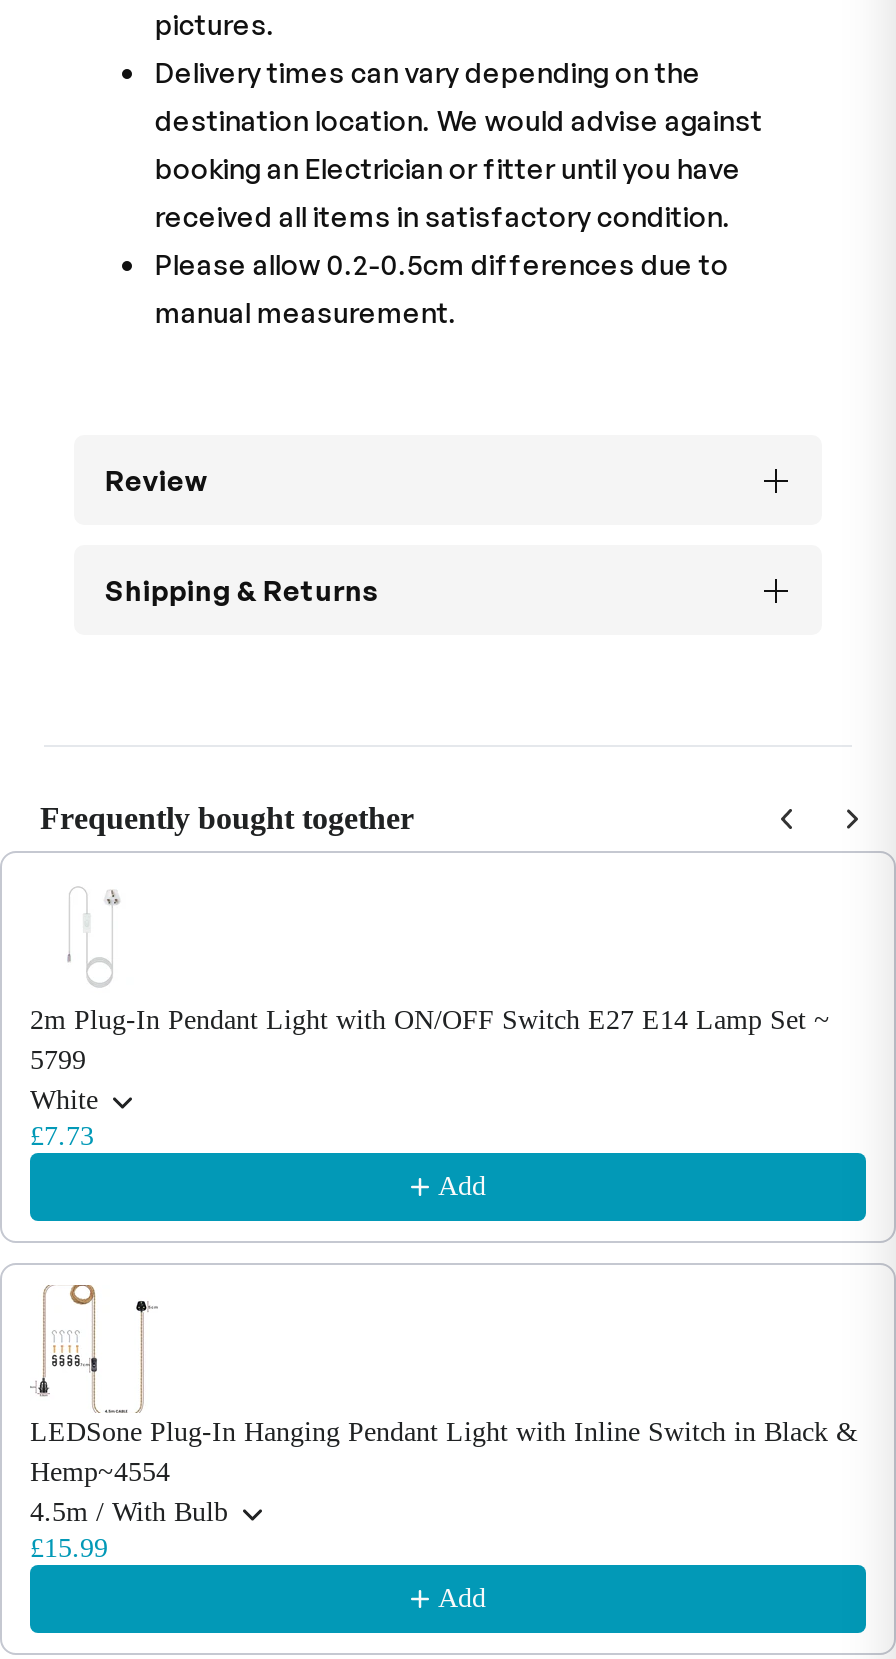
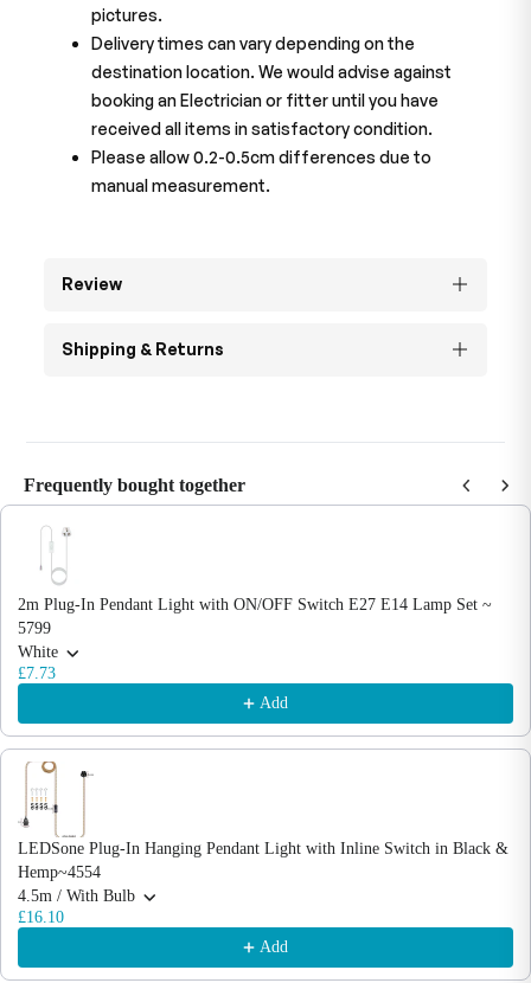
[30,1534,108,1564] £15.99 -> [18,908,64,926] £16.10

